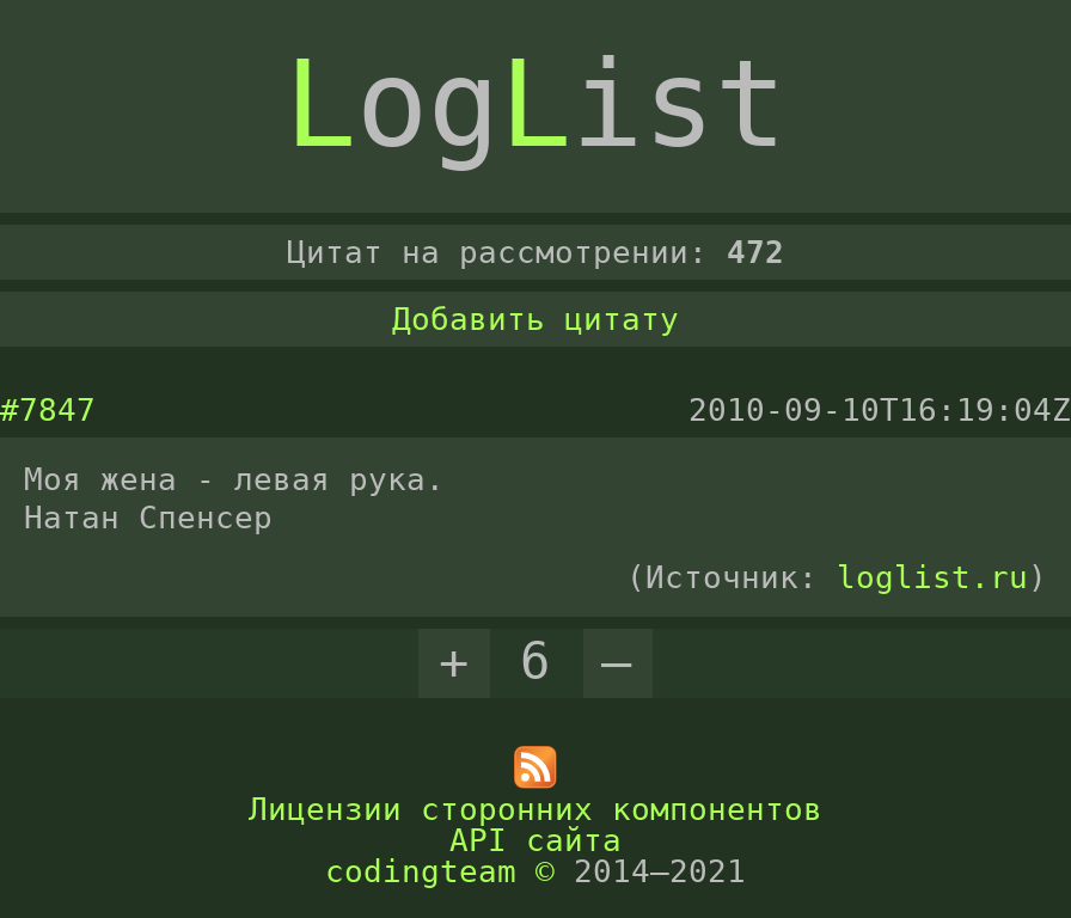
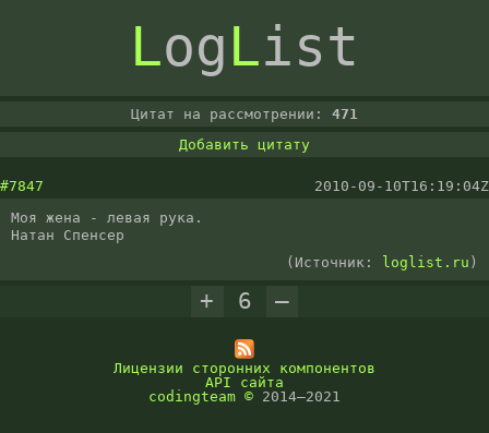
[287,234,784,270] Цитат на рассмотрении: 472 -> [131,106,358,122] Цитат на рассмотрении: 471

